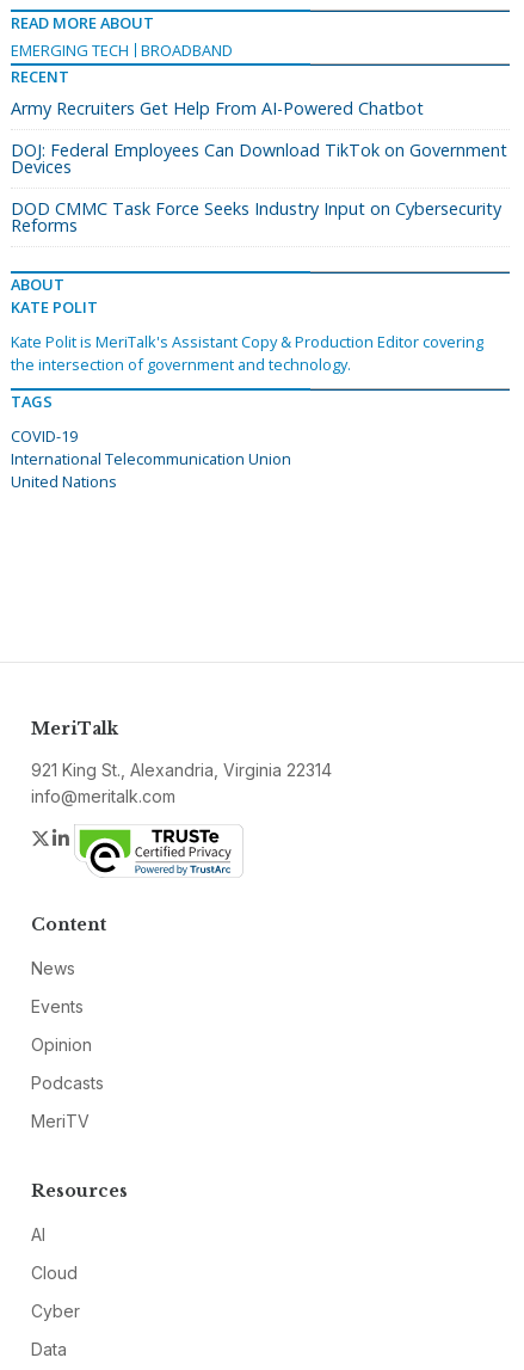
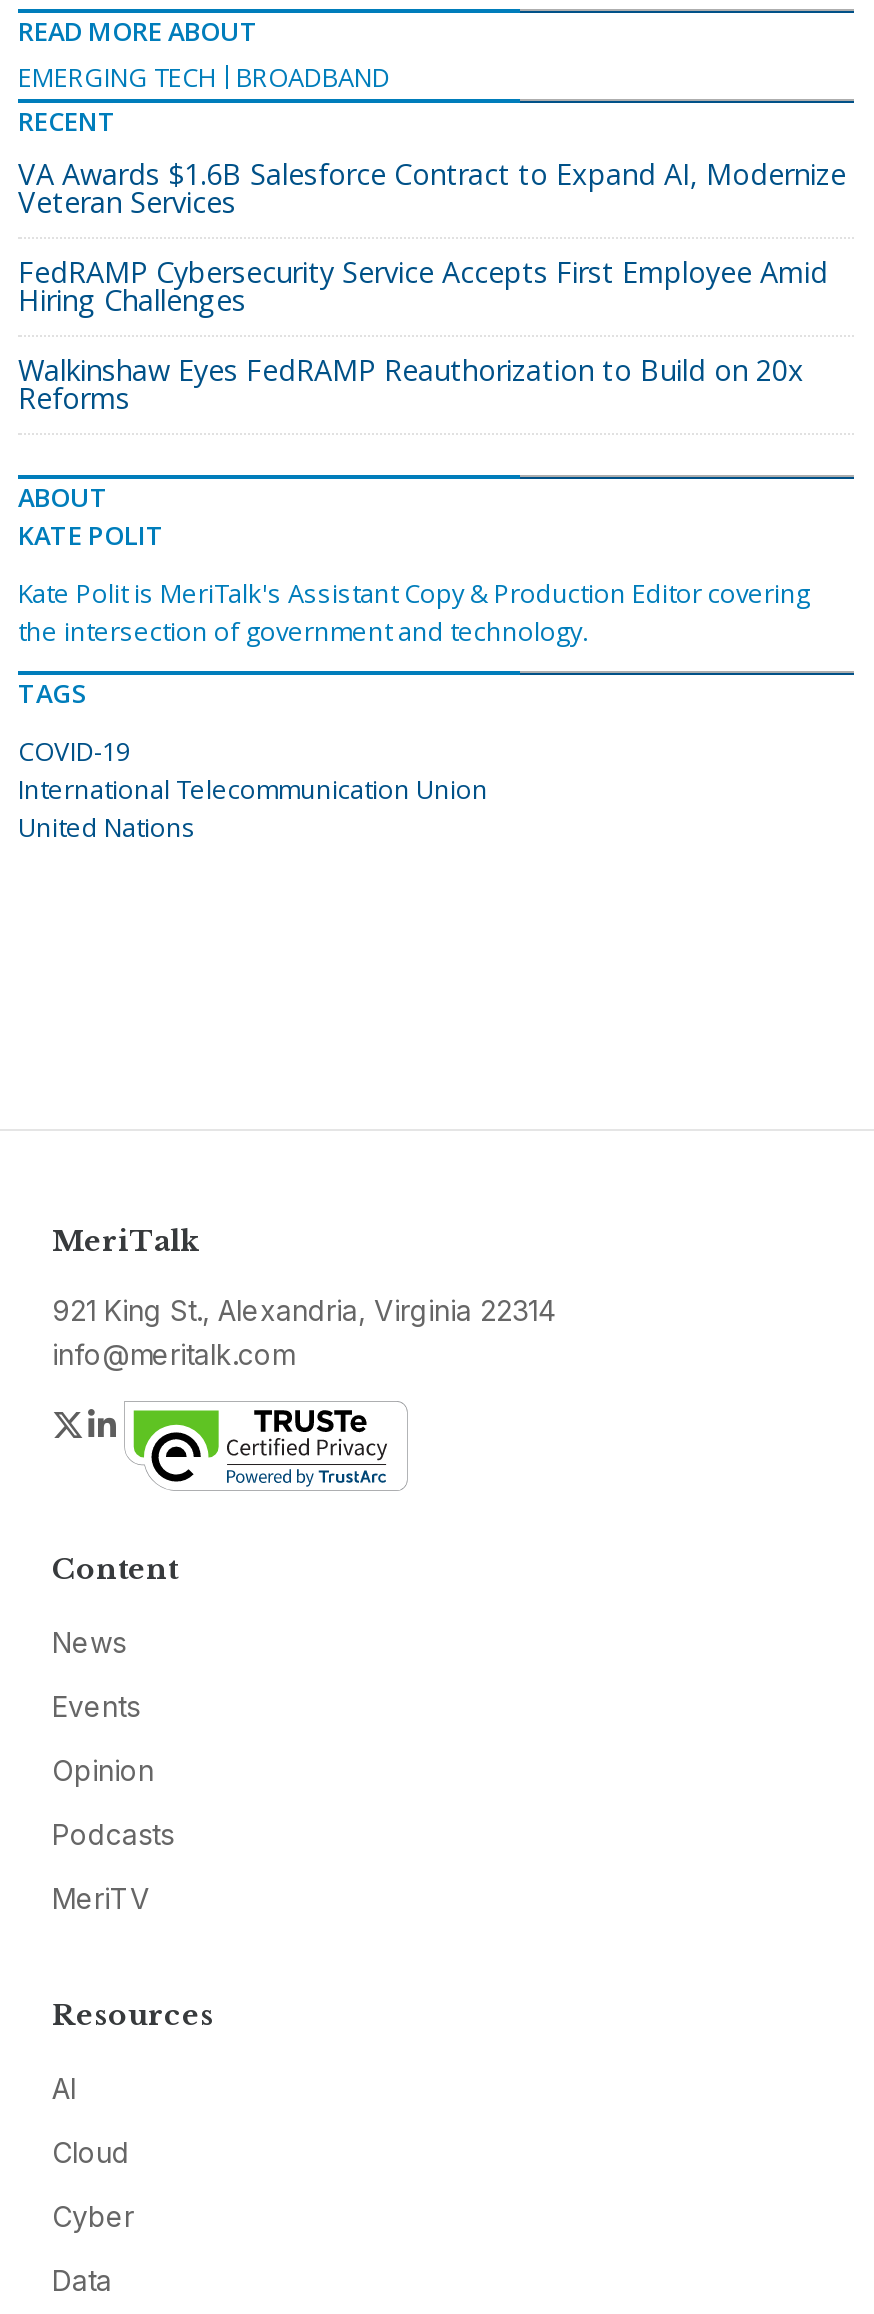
[11,97,424,120] Army Recruiters Get Help From AI-Powered Chatbot -> [18,155,846,221] VA Awards $1.6B Salesforce Contract to Expand AI, Modernize | Veteran Services
[11,139,507,178] DOJ: Federal Employees Can Download TikTok on Government | Devices -> [18,253,828,319] FedRAMP Cybersecurity Service Accepts First Employee Amid | Hiring Challenges
[11,197,501,220] DOD CMMC Task Force Seeks Industry Input on Cybersecurity -> [18,351,804,389] Walkinshaw Eyes FedRAMP Reauthorization to Build on 20x

